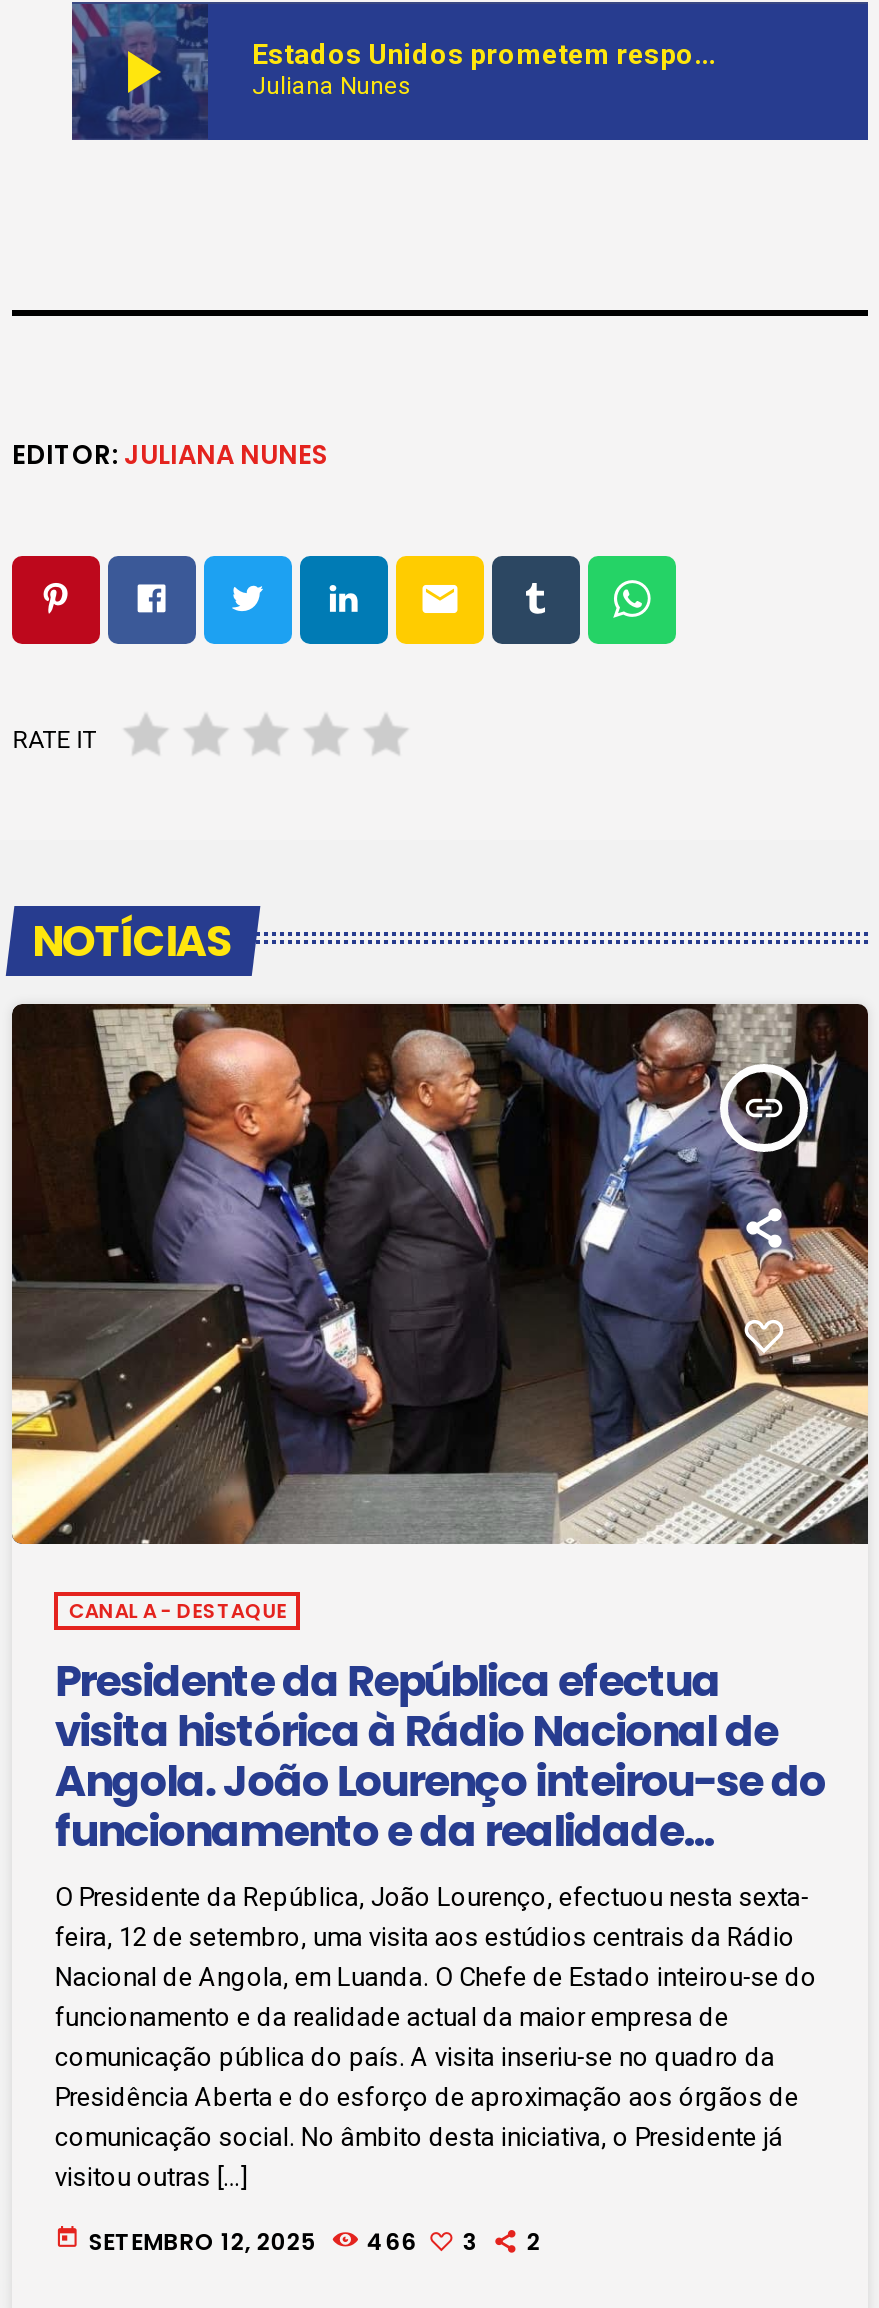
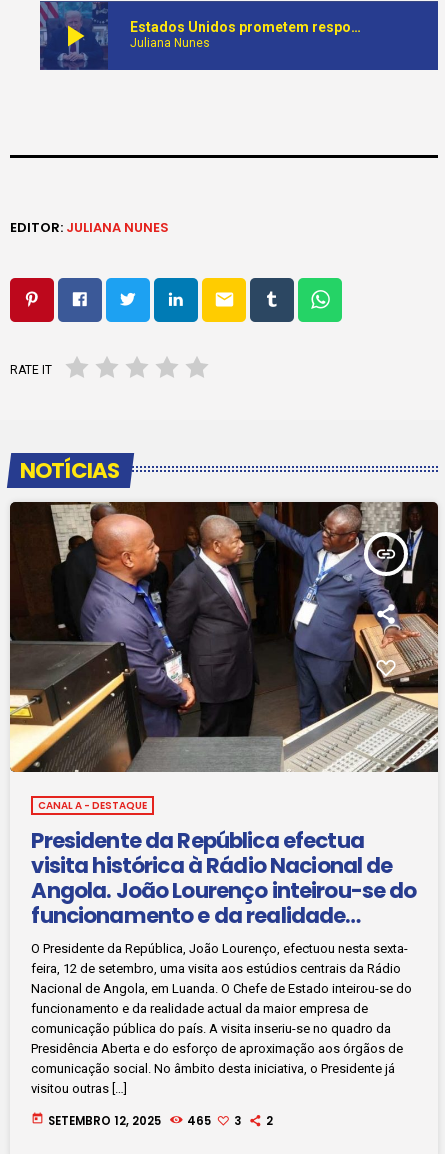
[367,2226,417,2258] 466 -> [187,1113,211,1129] 465

